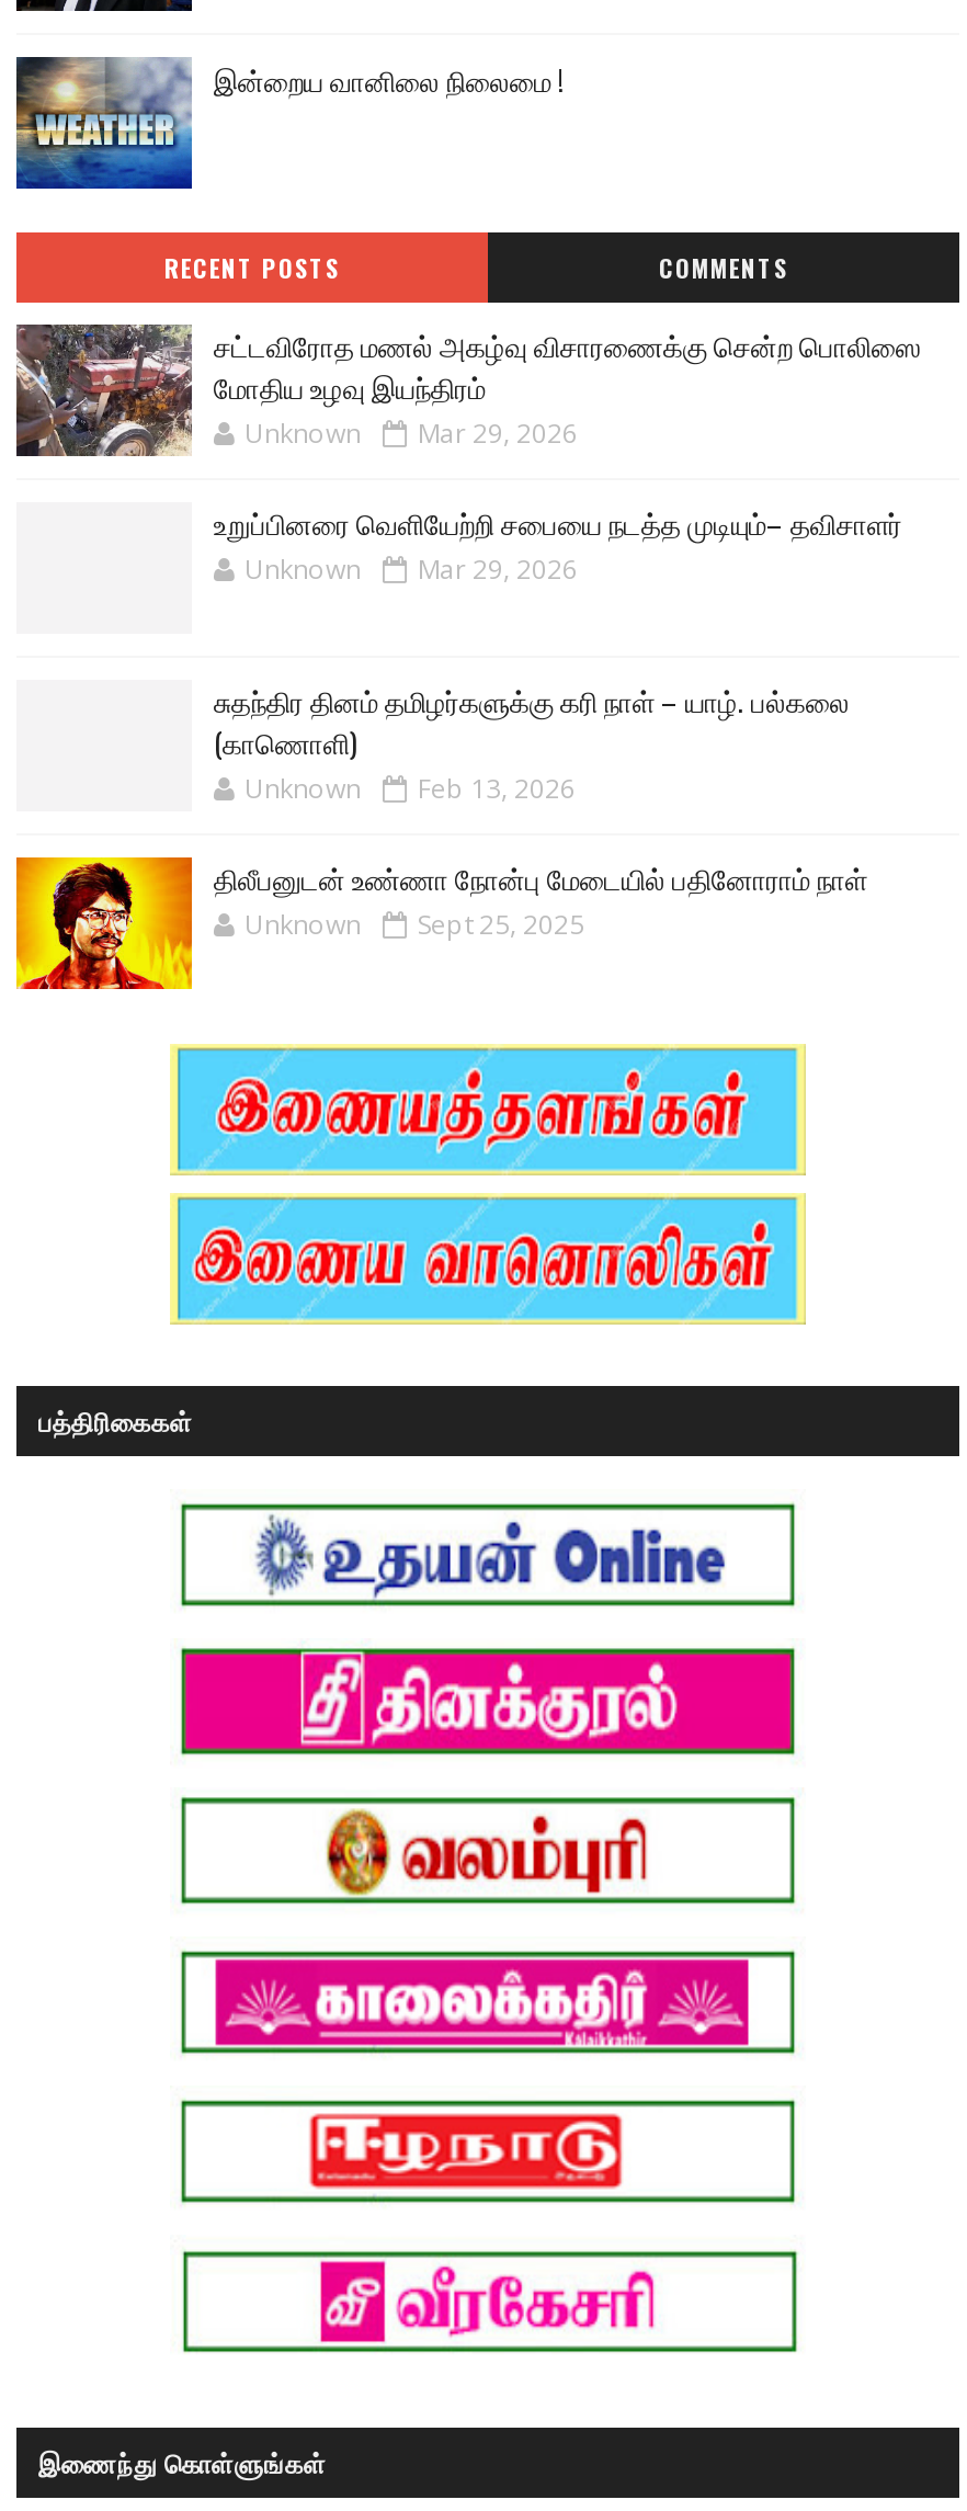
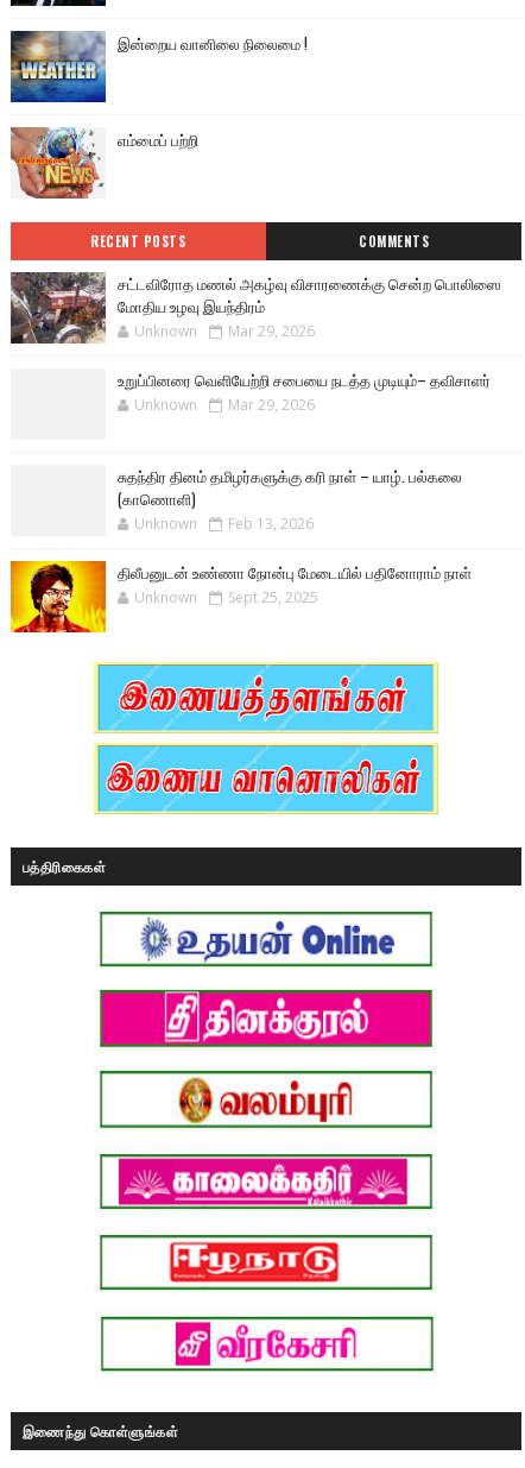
none -> [11,127,198,200] [image] | எம்மைப் பற்றி

